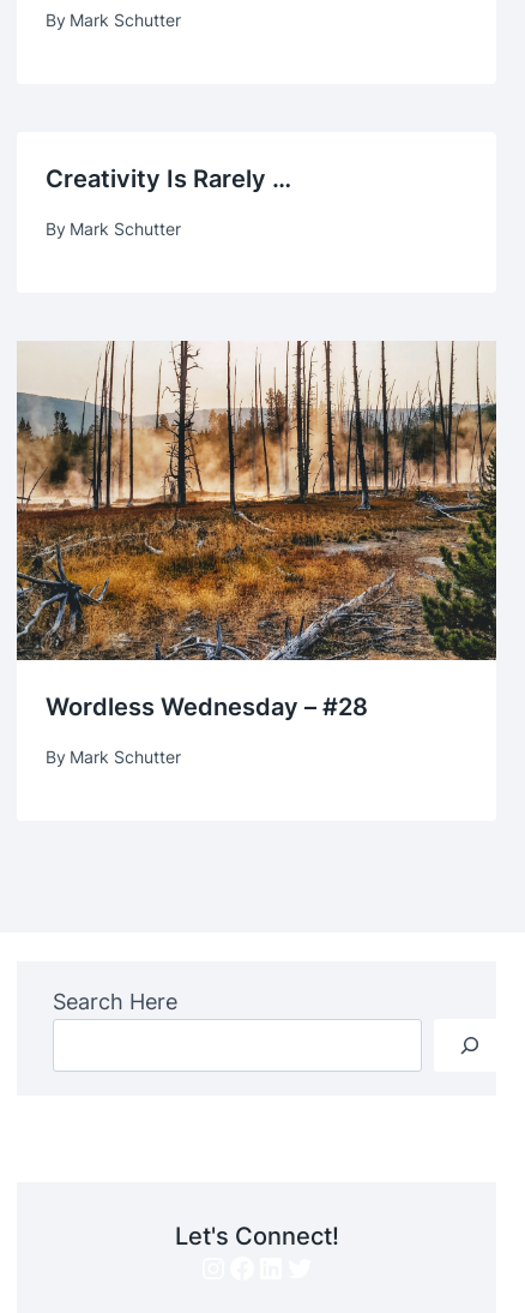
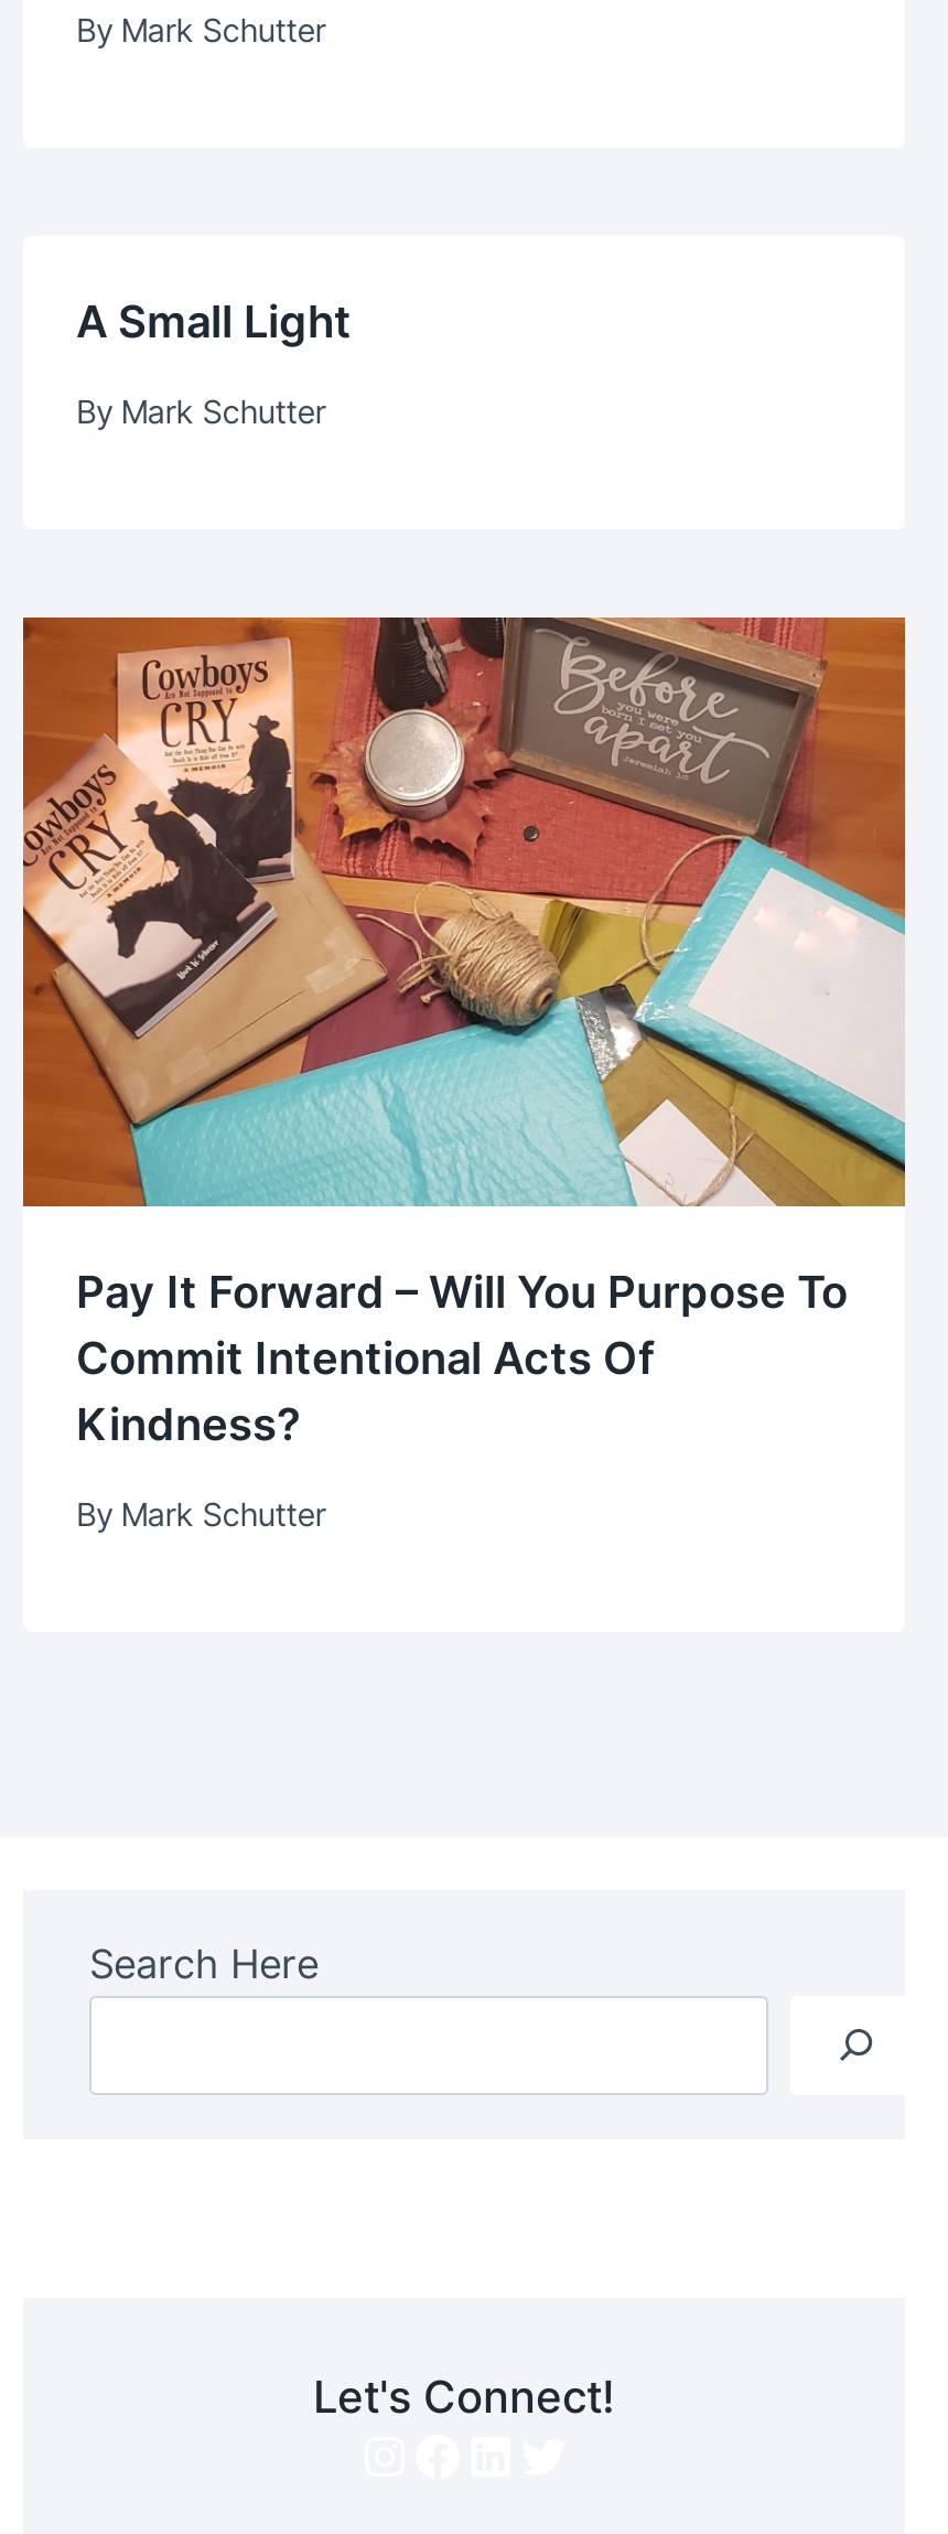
[46,165,291,194] Creativity Is Rarely … -> [76,295,352,348] A Small Light
[16,340,497,722] [image] | Wordless Wednesday – #28 -> [21,614,907,1451] [image] | Pay It Forward – Will You Purpose To | Commit Intentional Acts Of | Kindness?

